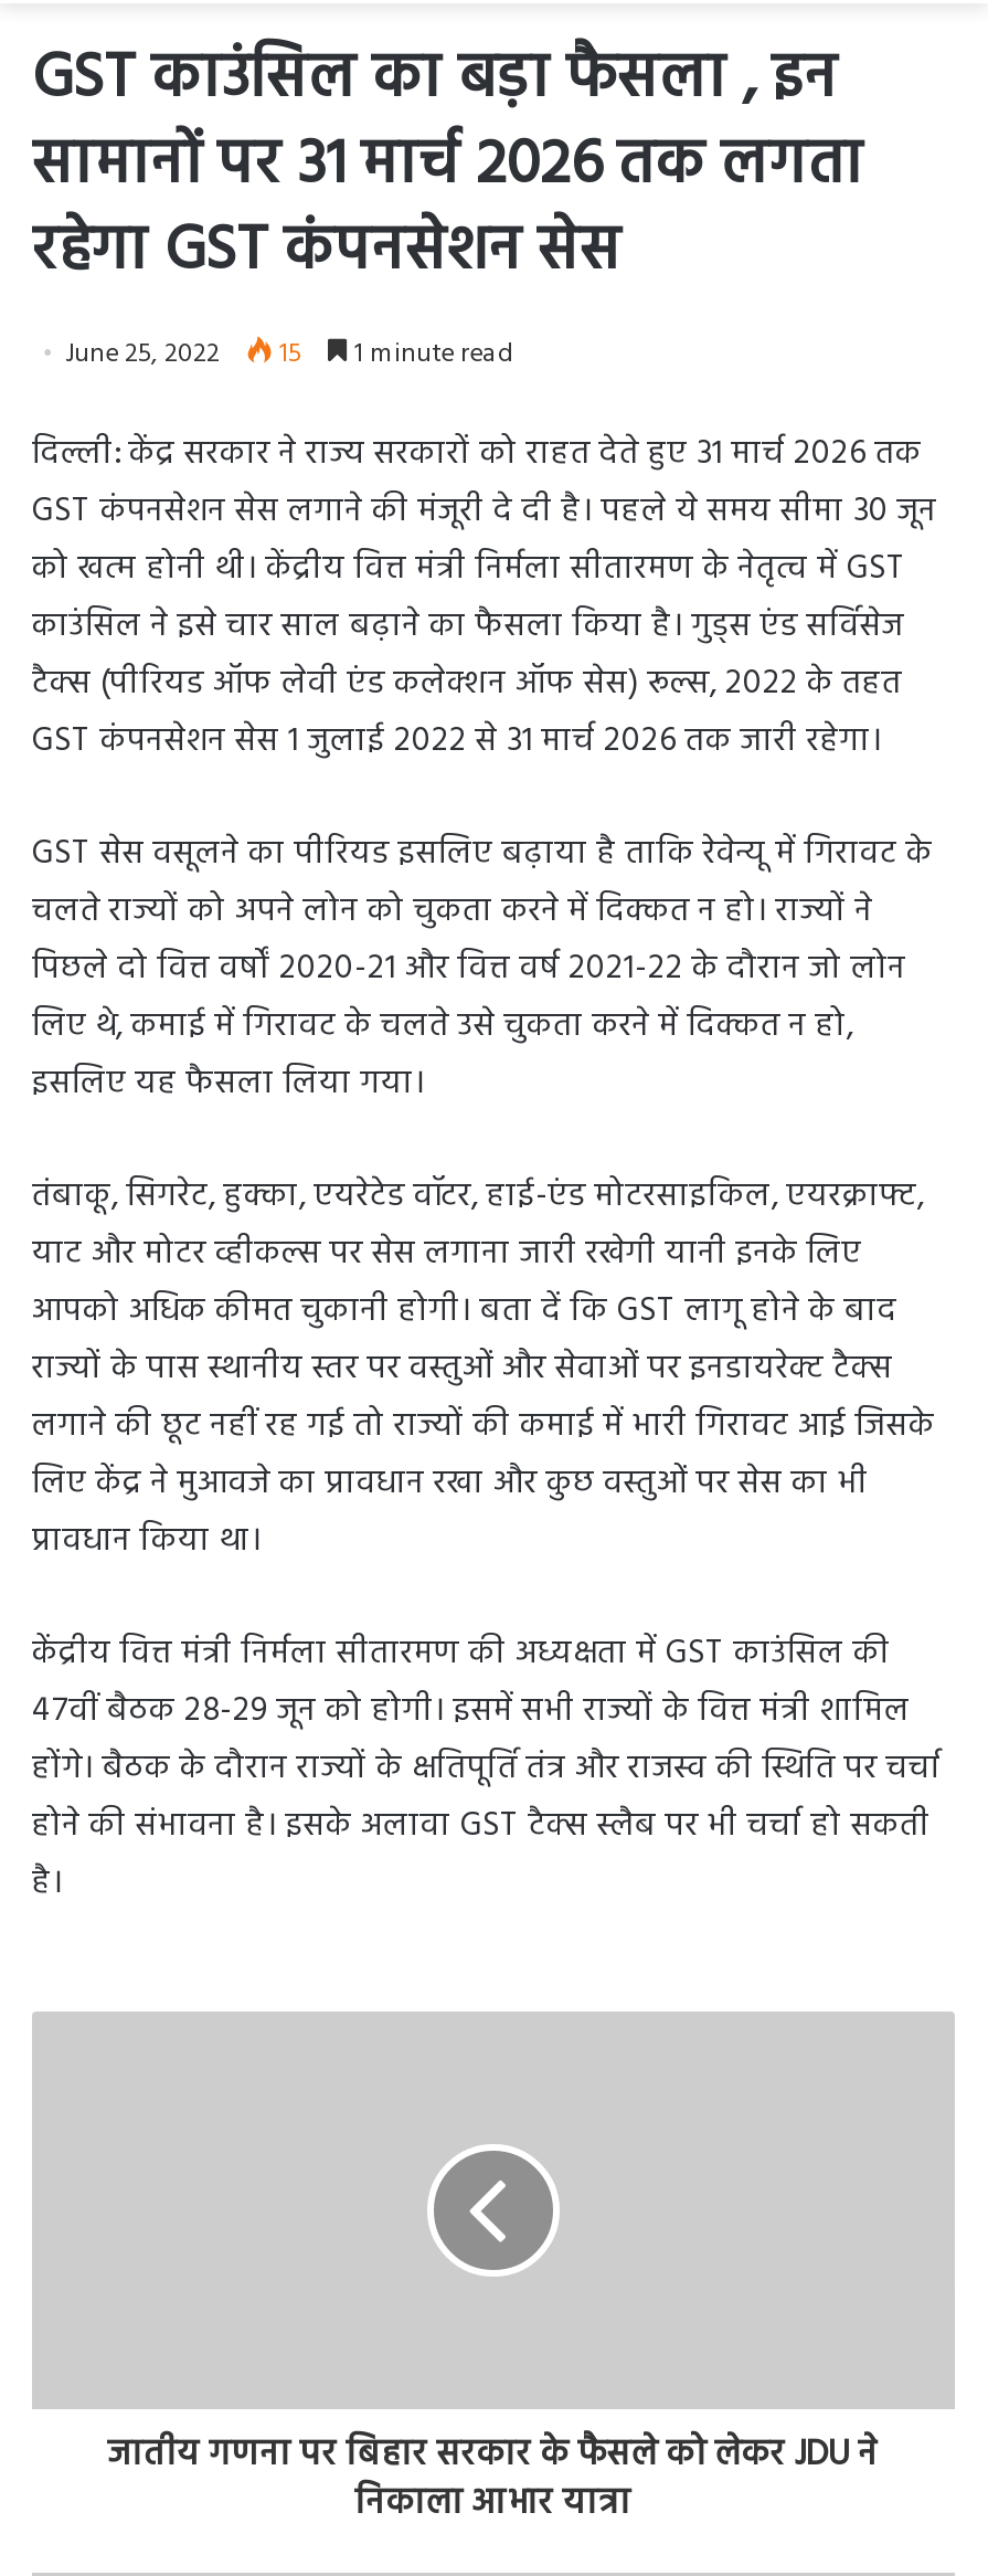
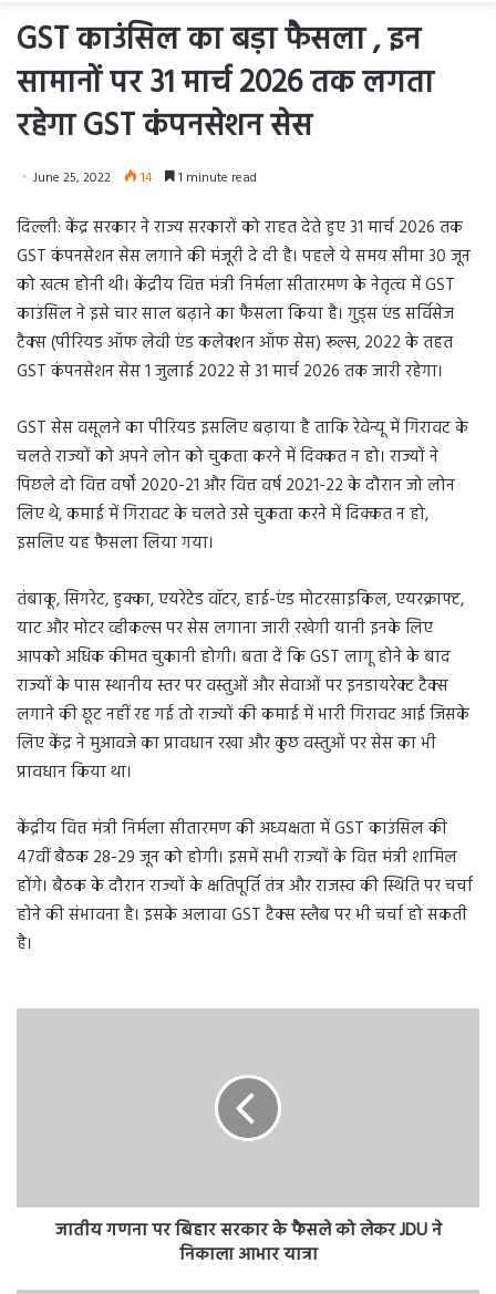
[65,332,511,377] June 25, 2022 15 1 minute read -> [33,167,257,189] June 25, 2022 14 1 minute read

